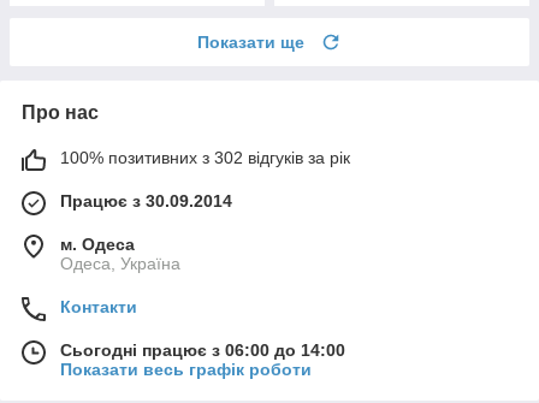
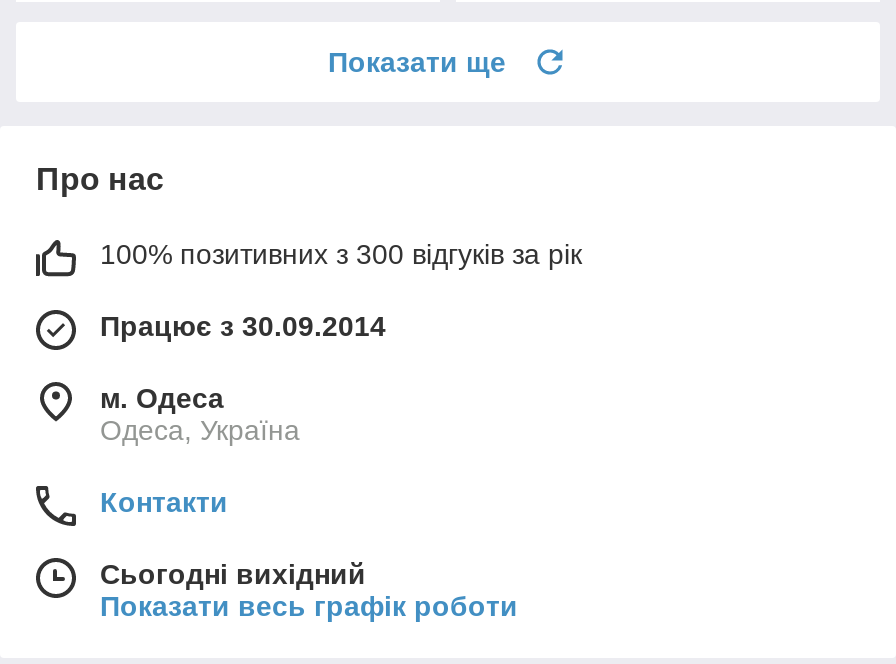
[60,148,350,167] 100% позитивних з 302 відгуків за рік -> [100,238,582,270] 100% позитивних з 300 відгуків за рік
[60,340,345,359] Сьогодні працює з 06:00 до 14:00 -> [100,558,366,590] Сьогодні вихідний

